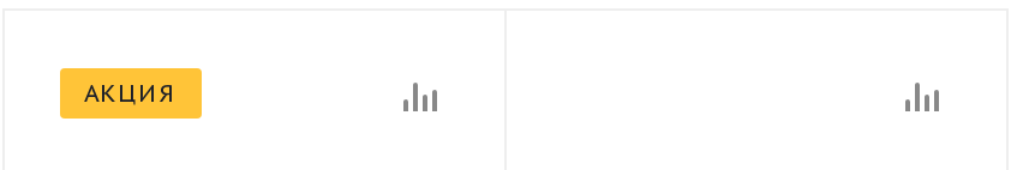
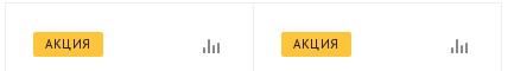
none -> [293,37,339,52] АКЦИЯ

